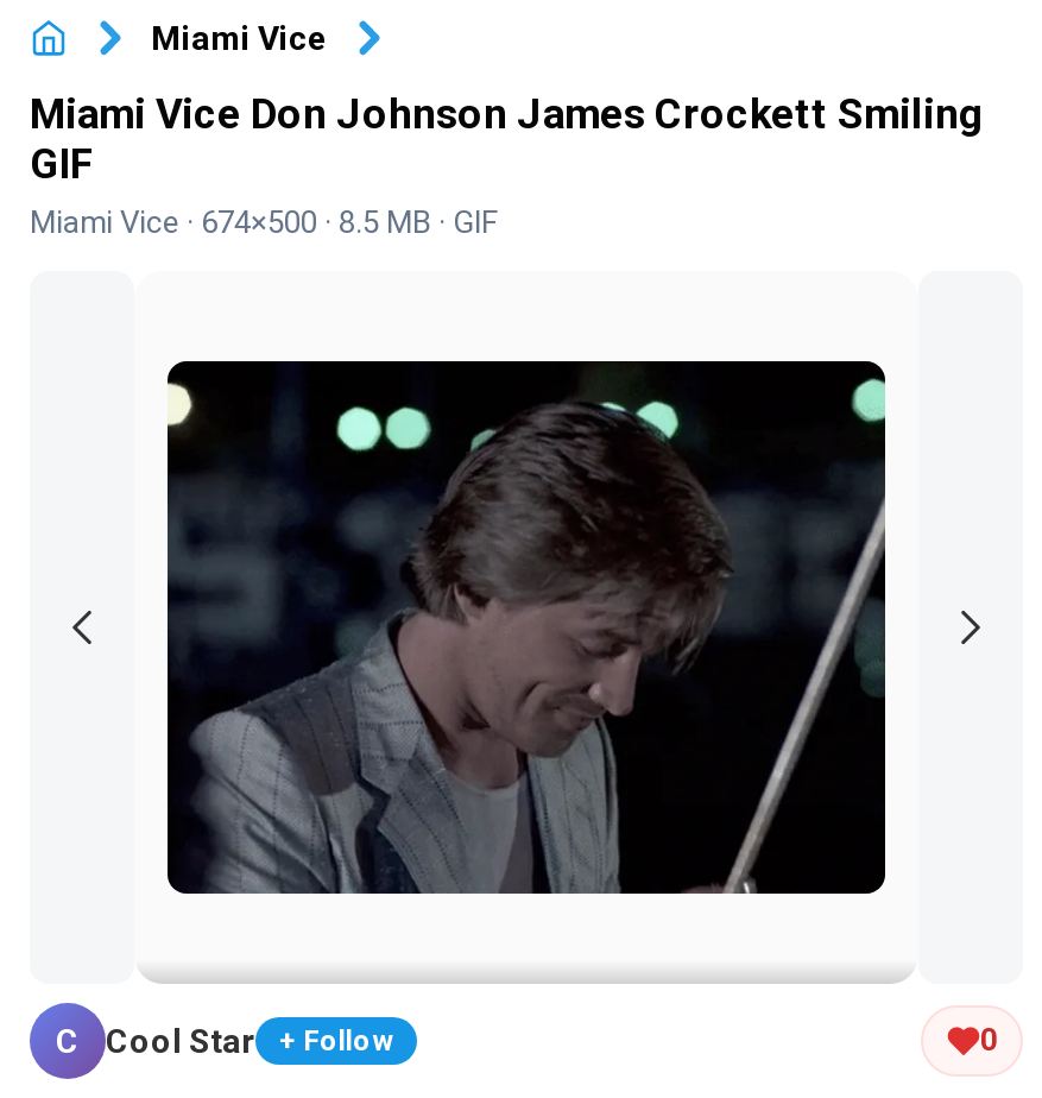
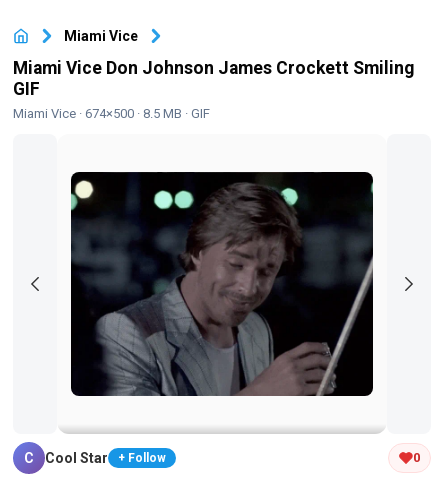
[165,376,888,896] [image] -> [70,179,374,397] [image]

